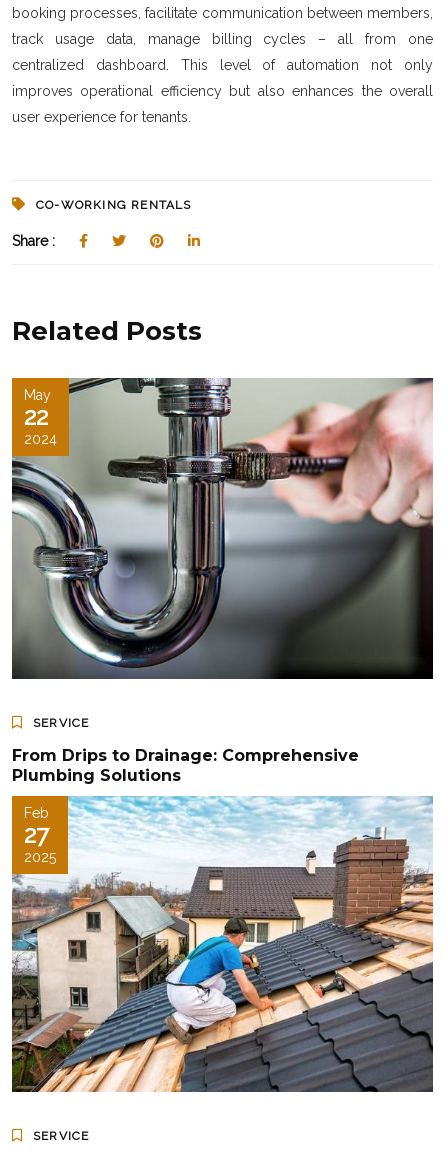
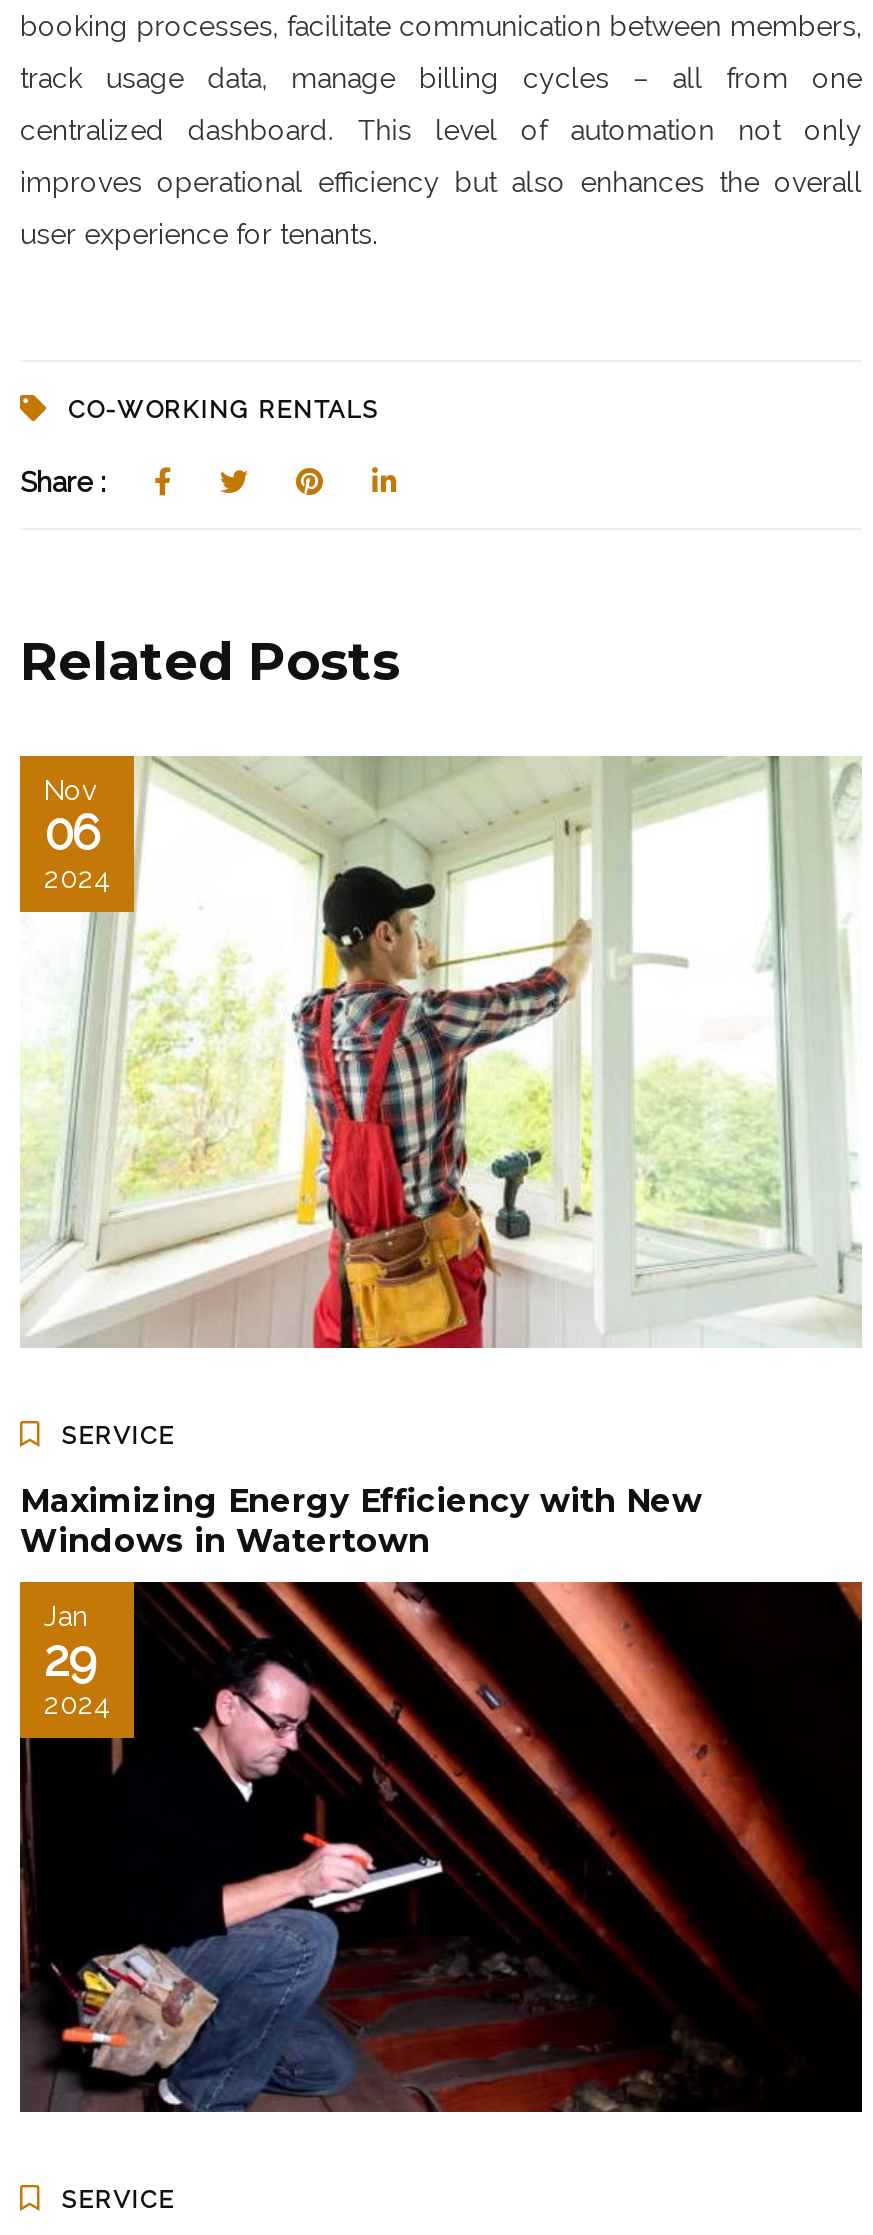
[11,377,434,680] [image] | May | 22 -> [20,756,862,1350] [image] | Nov | 06
[12,746,359,785] From Drips to Drainage: Comprehensive | Plumbing Solutions -> [20,1481,702,1559] Maximizing Energy Efficiency with New | Windows in Watertown
[11,795,434,1093] [image] | Feb | 27 | 2025 -> [18,1580,864,2116] [image] | Jan | 29 | 2024

